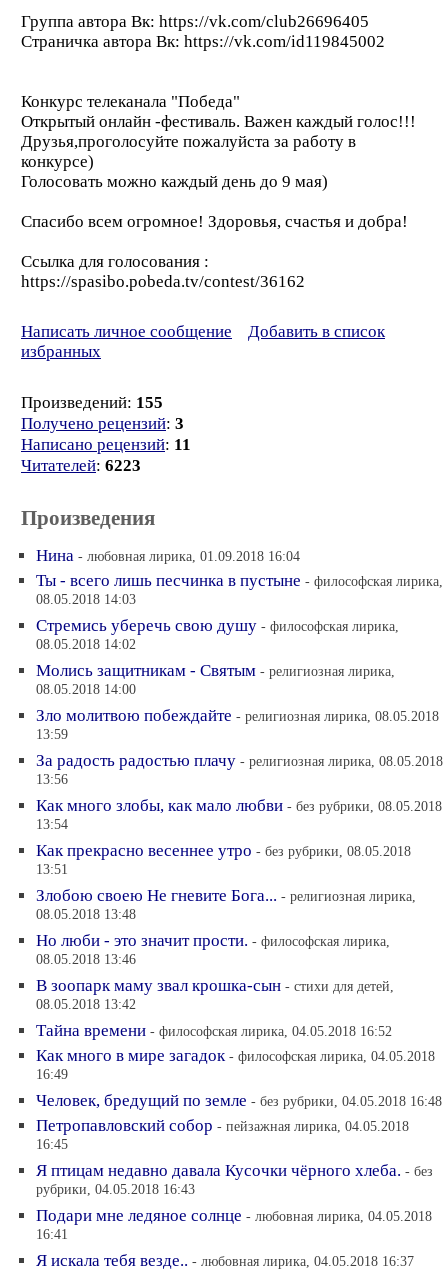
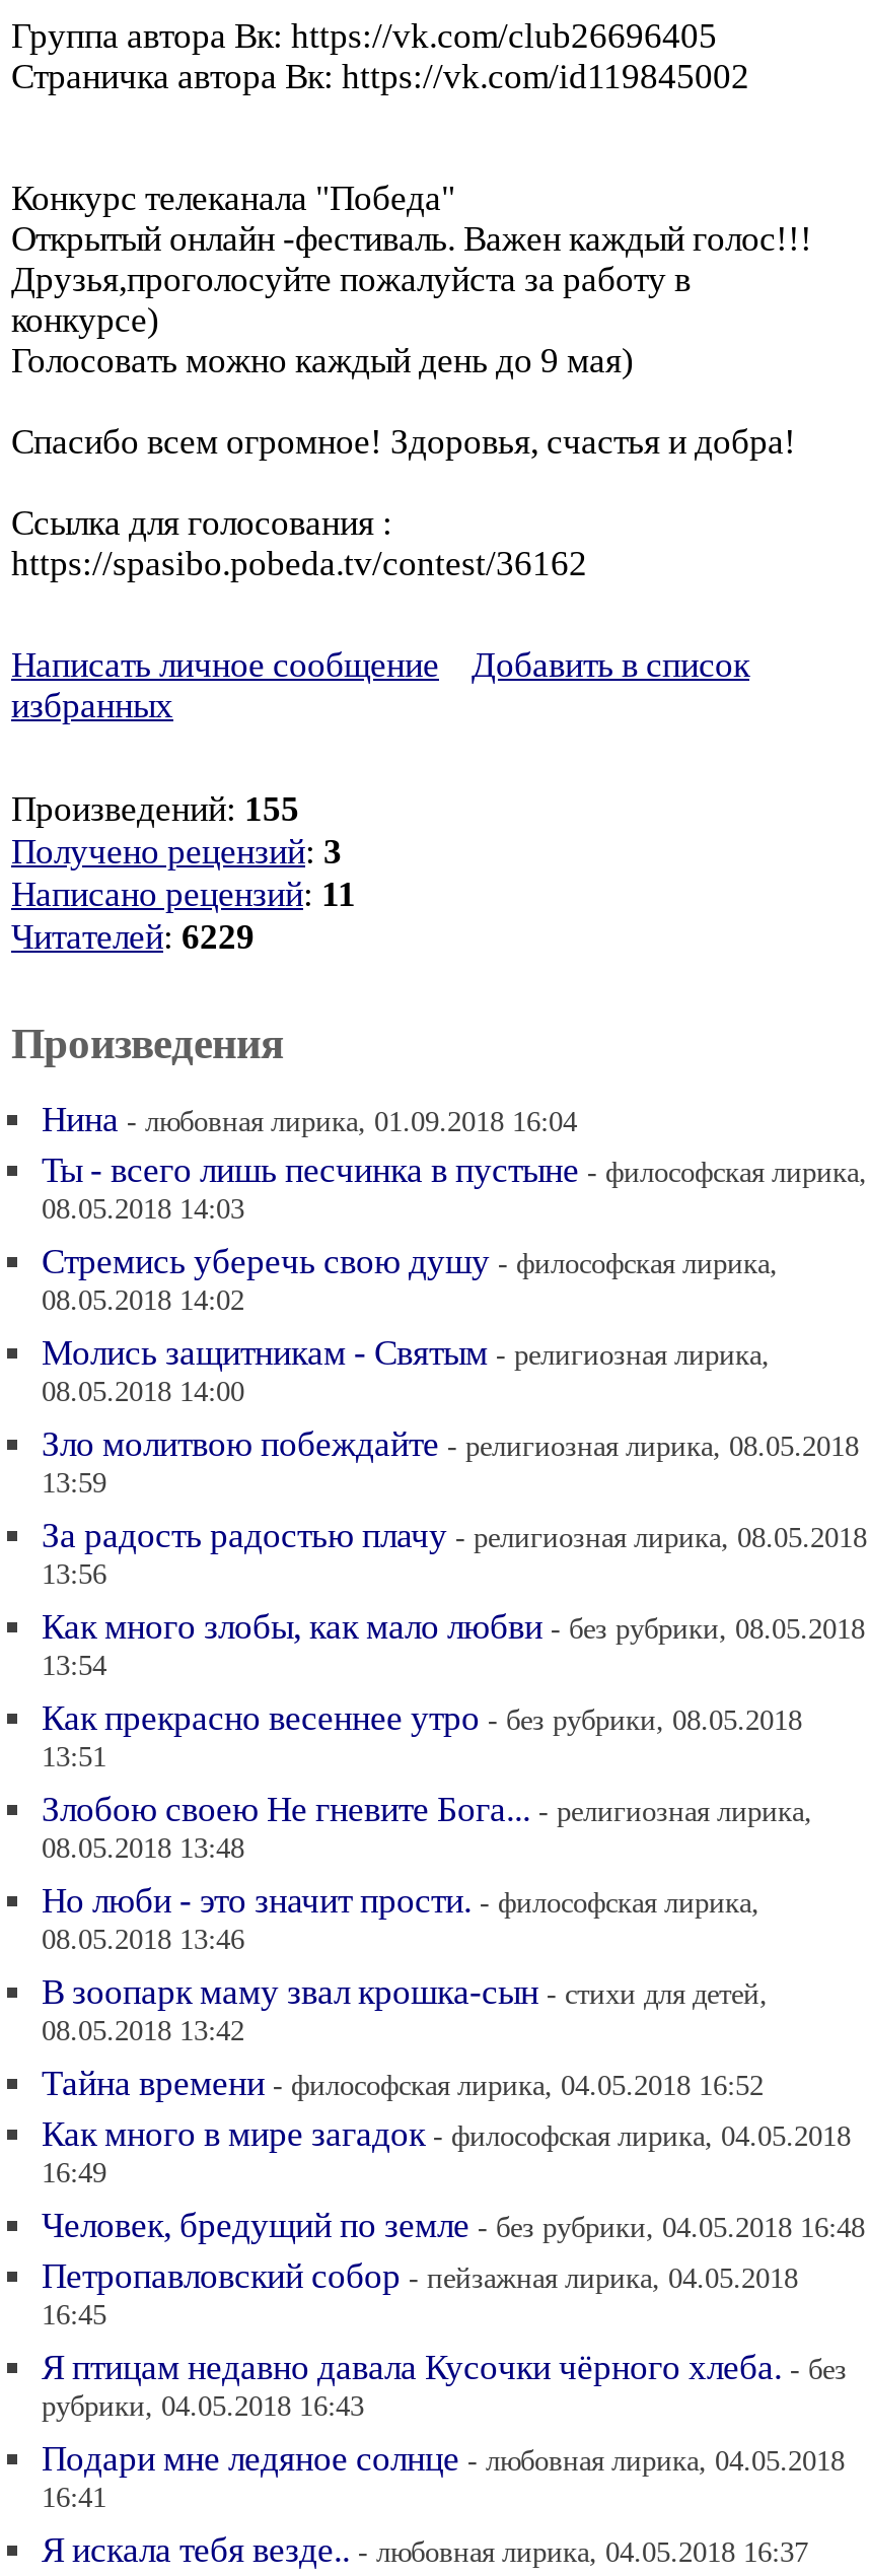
[21,456,141,475] Читателей: 6223 -> [11,918,255,957] Читателей: 6229

